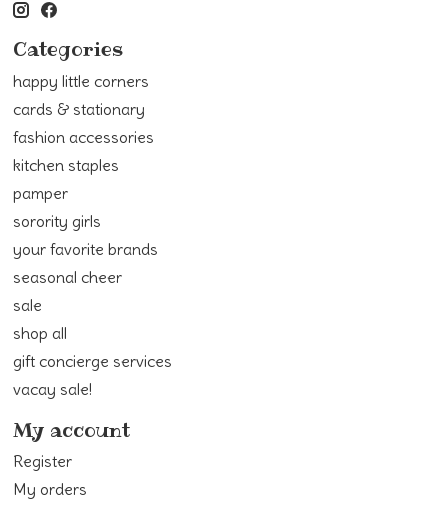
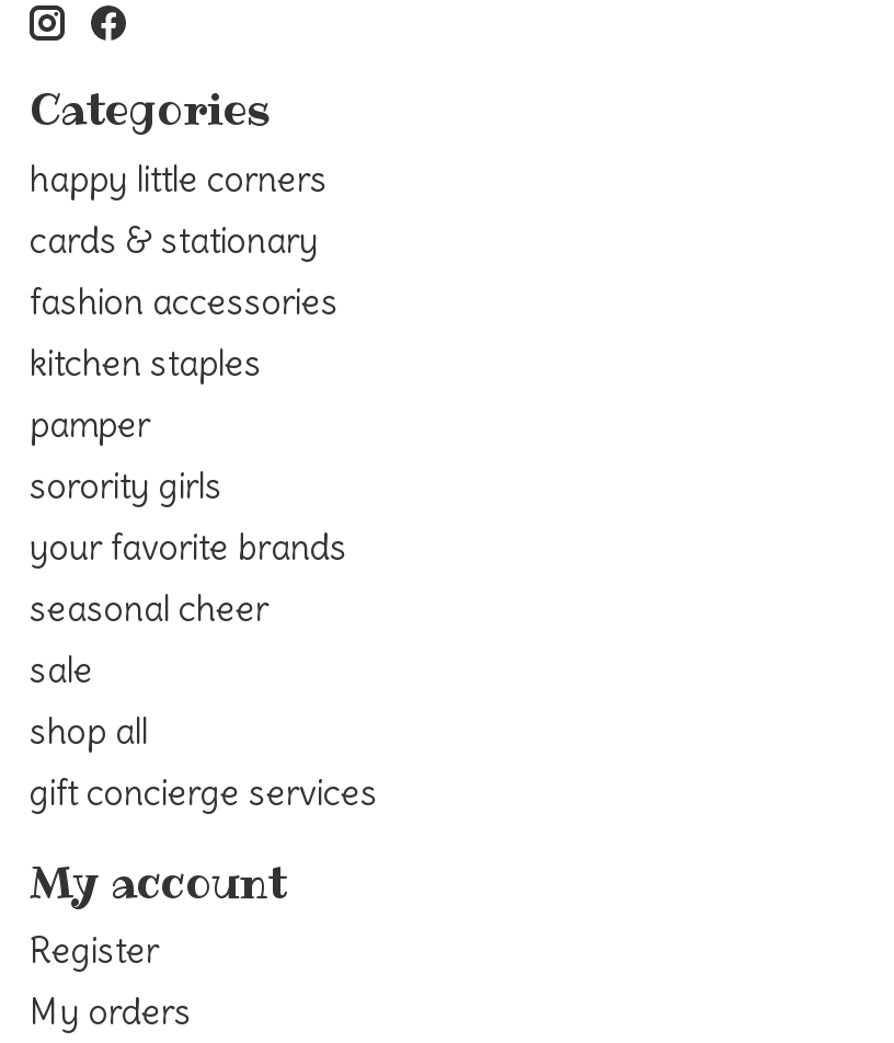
[13,378,92,398] vacay sale! -> none

